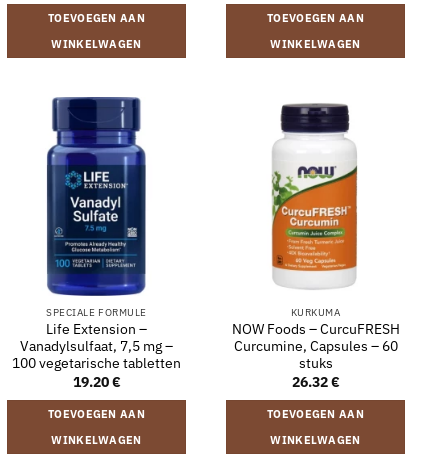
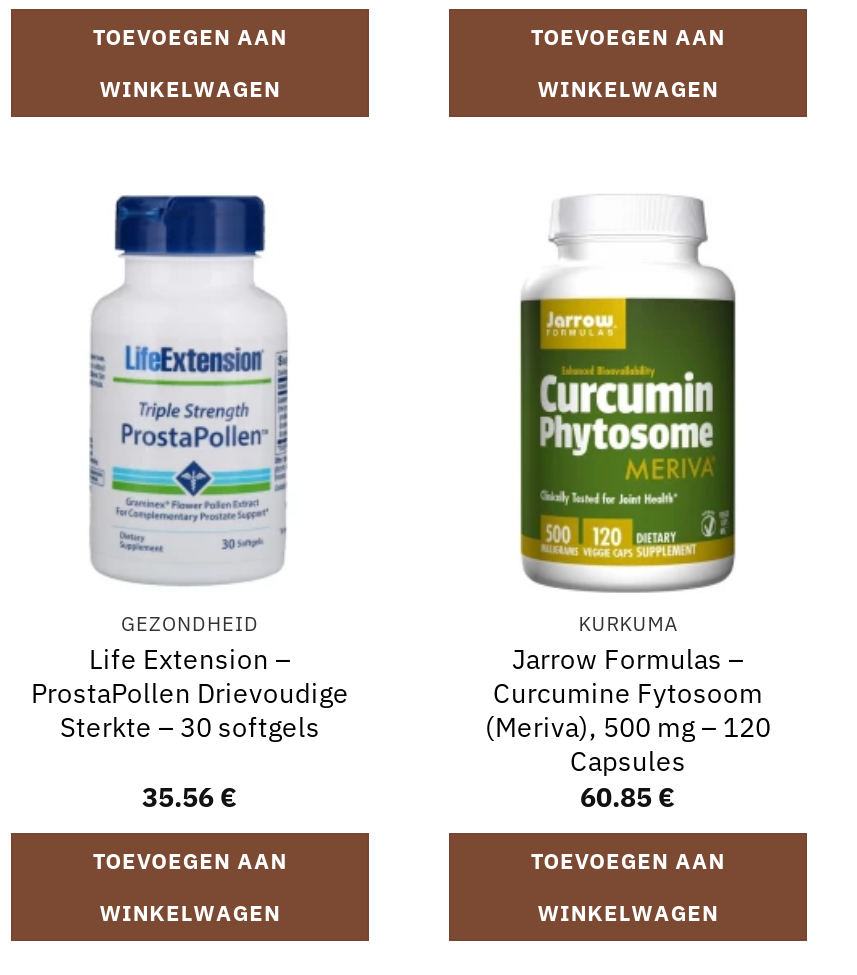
[46,97,147,319] [image] | SPECIALE FORMULE -> [91,196,287,638] [image] | GEZONDHEID
[231,99,399,391] [image] | NOW Foods – CurcuFRESH | Curcumine, Capsules – 60 | stuks | 26.32 € -> [485,196,771,816] [image] | Jarrow Formulas – | Curcumine Fytosoom | (Meriva), 500 mg – 120 | Capsules | 60.85 €
[12,337,181,391] Vanadylsulfaat, 7,5 mg – | 100 vegetarische tabletten | 19.20 € -> [31,675,349,816] ProstaPollen Drievoudige | Sterkte – 30 softgels | 35.56 €

